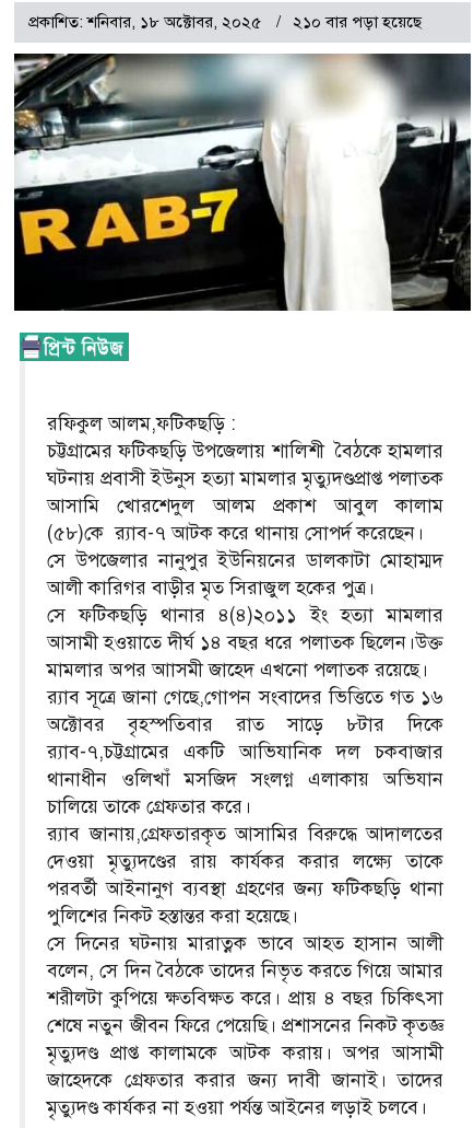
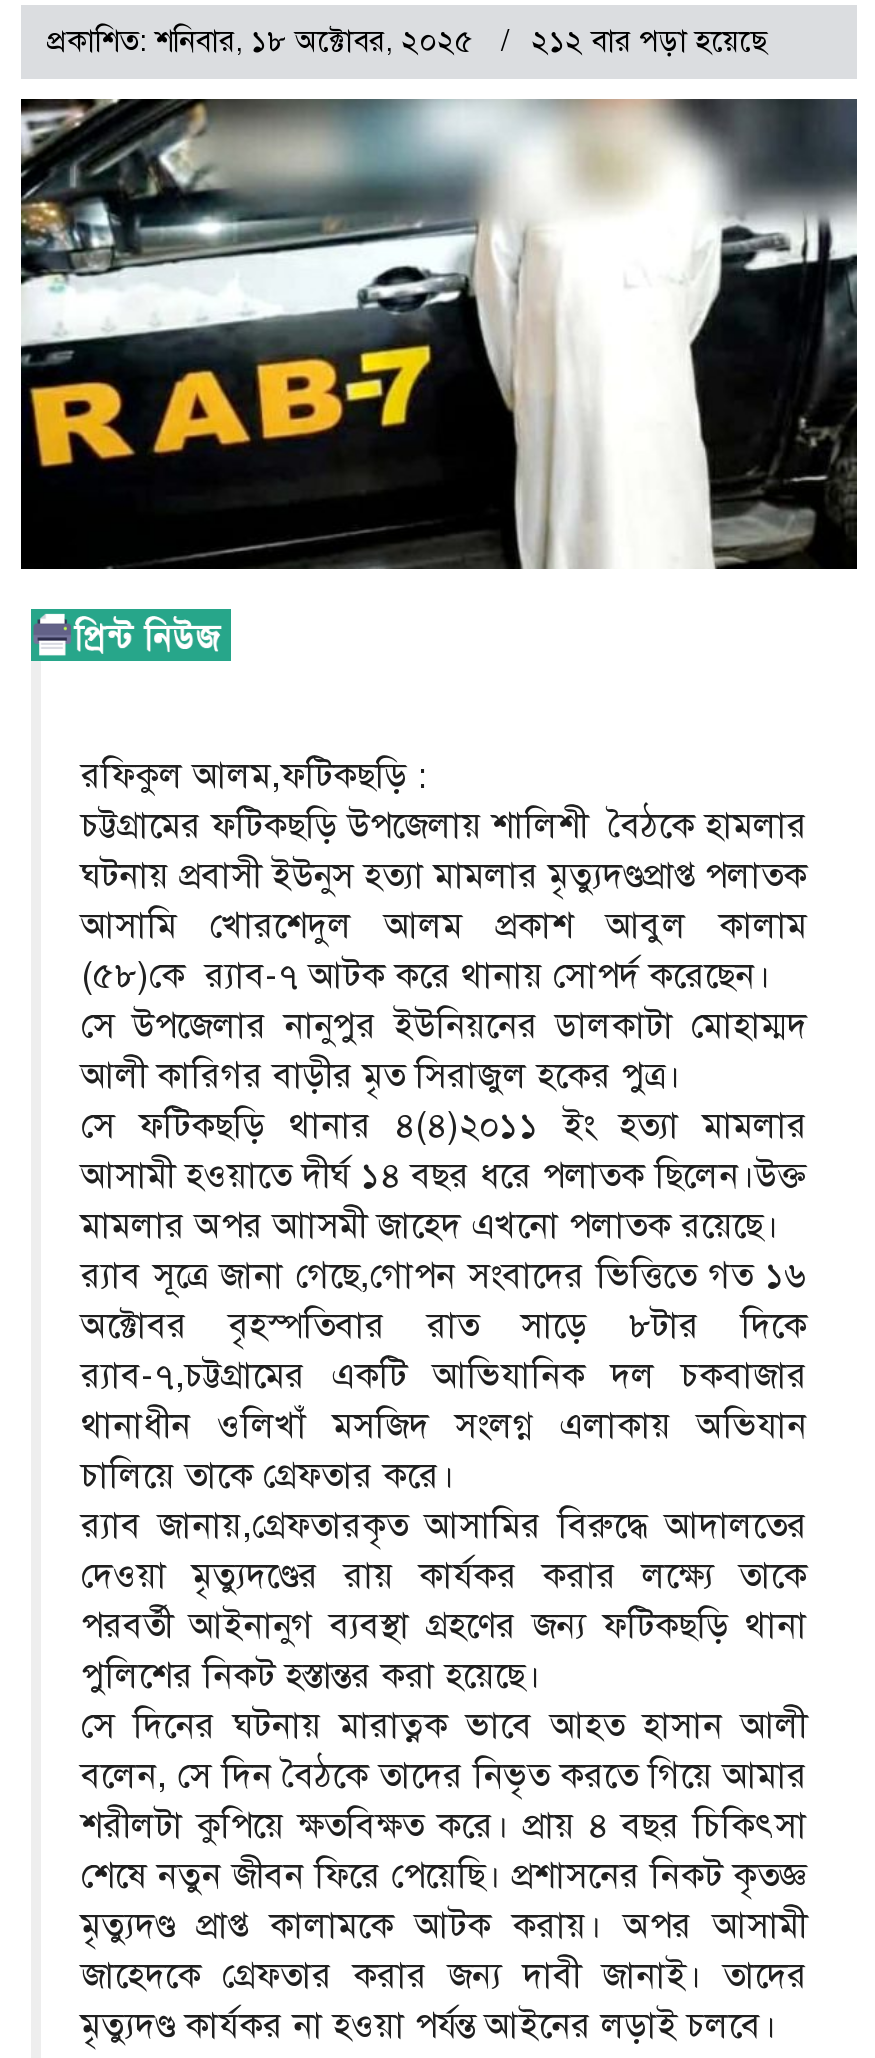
[28,12,422,32] প্রকাশিত: শনিবার, ১৮ অক্টোবর, ২০২৫ ২১০ বার পড়া হয়েছে -> [47,24,767,60] প্রকাশিত: শনিবার, ১৮ অক্টোবর, ২০২৫ ২১২ বার পড়া হয়েছে

